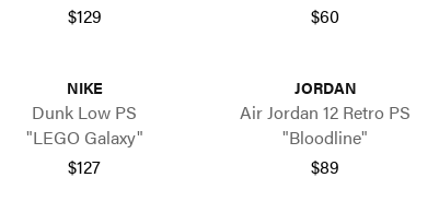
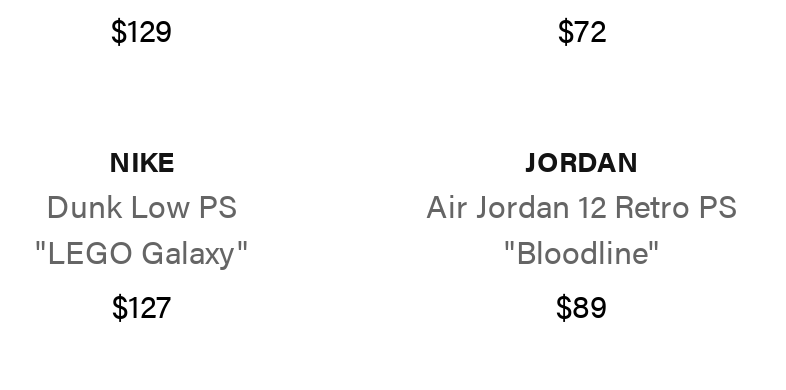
[311,3,339,28] $60 -> [558,6,606,52] $72

